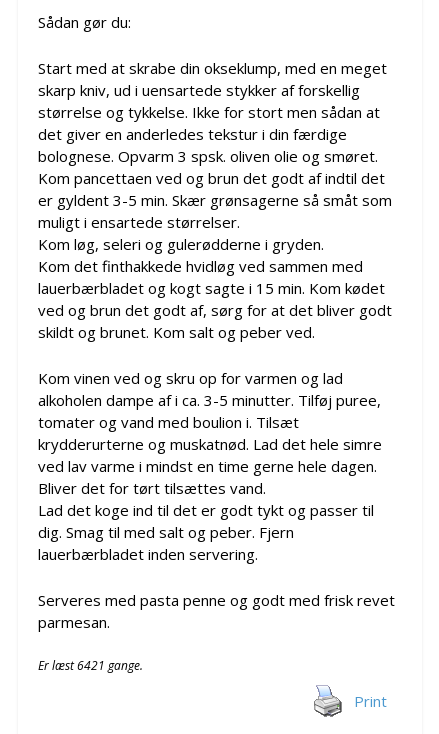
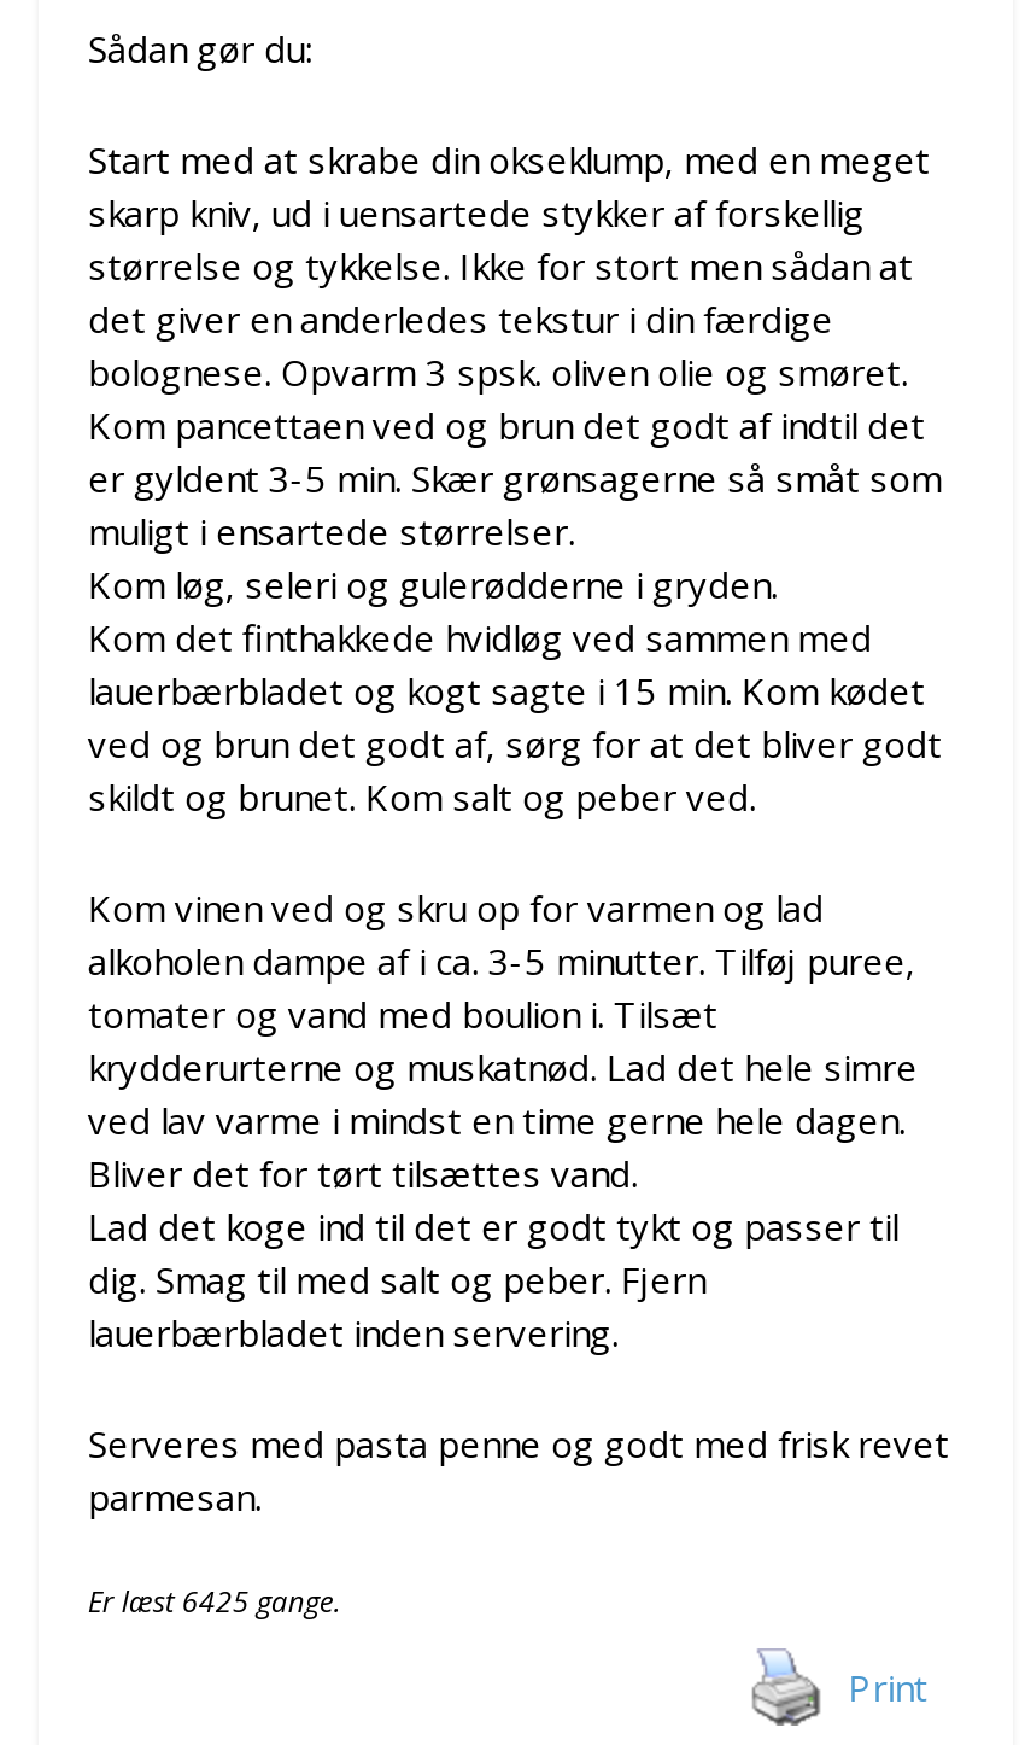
[38,657,143,674] Er læst 6421 gange. -> [88,1582,341,1623] Er læst 6425 gange.

